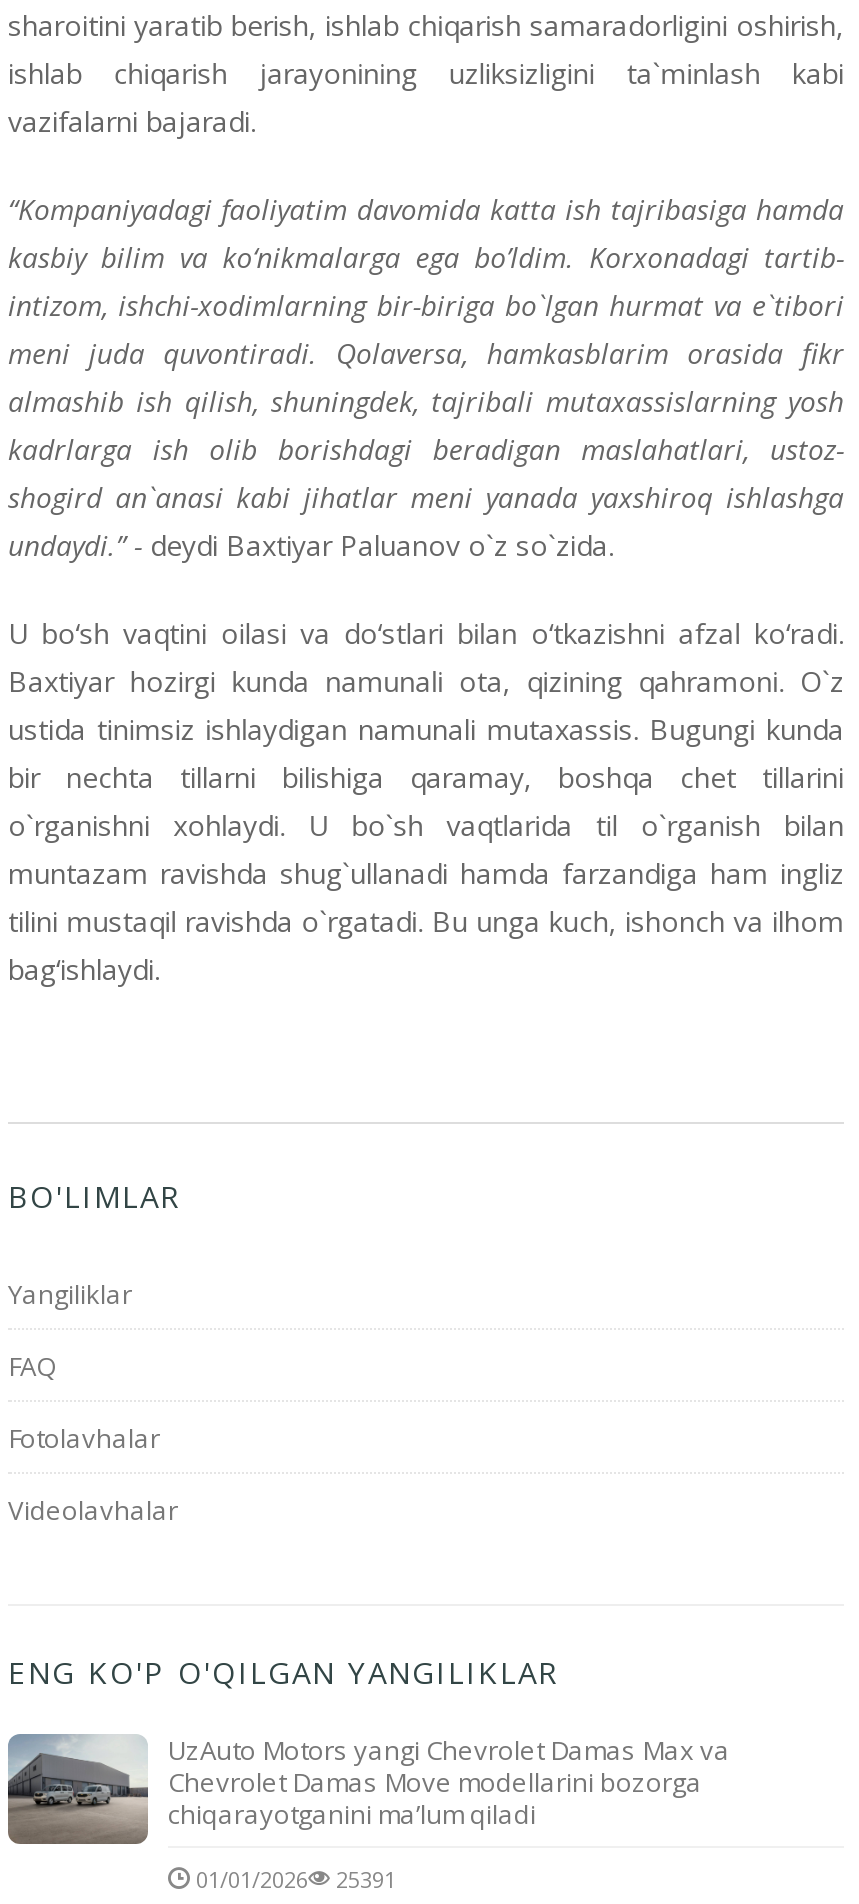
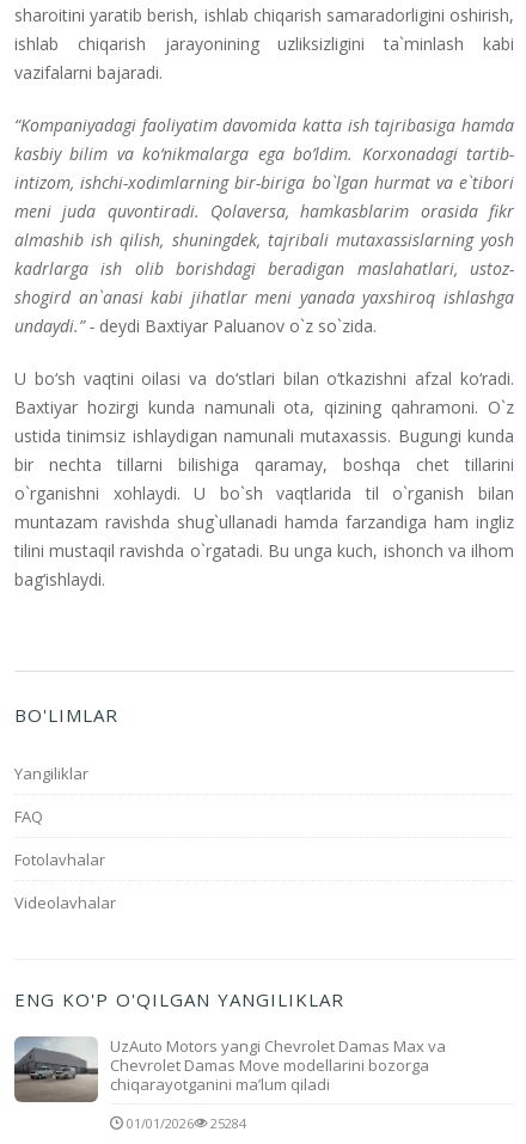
[190,1864,396,1894] 01/01/2026 25391 -> [123,1114,246,1132] 01/01/2026 25284

